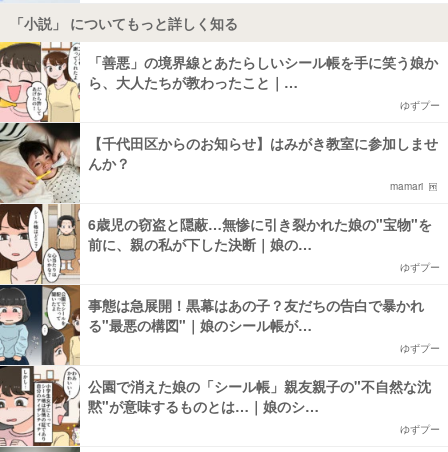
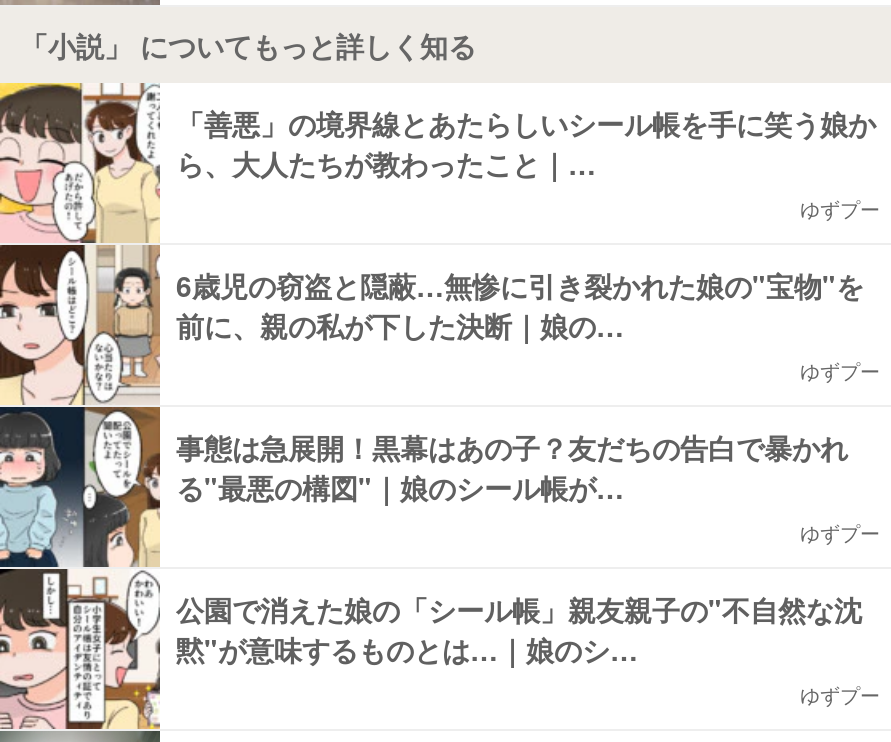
[3,122,438,204] [image] | 【千代田区からのお知らせ】はみがき教室に参加しませ | んか？ | mamari -> none

